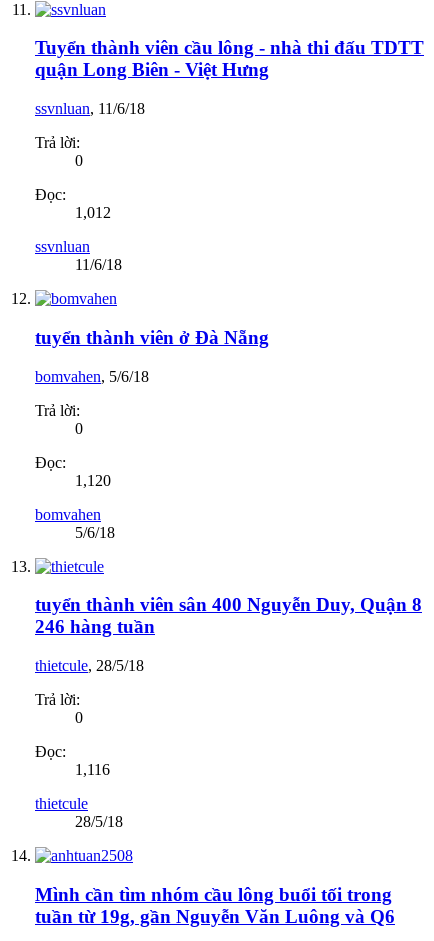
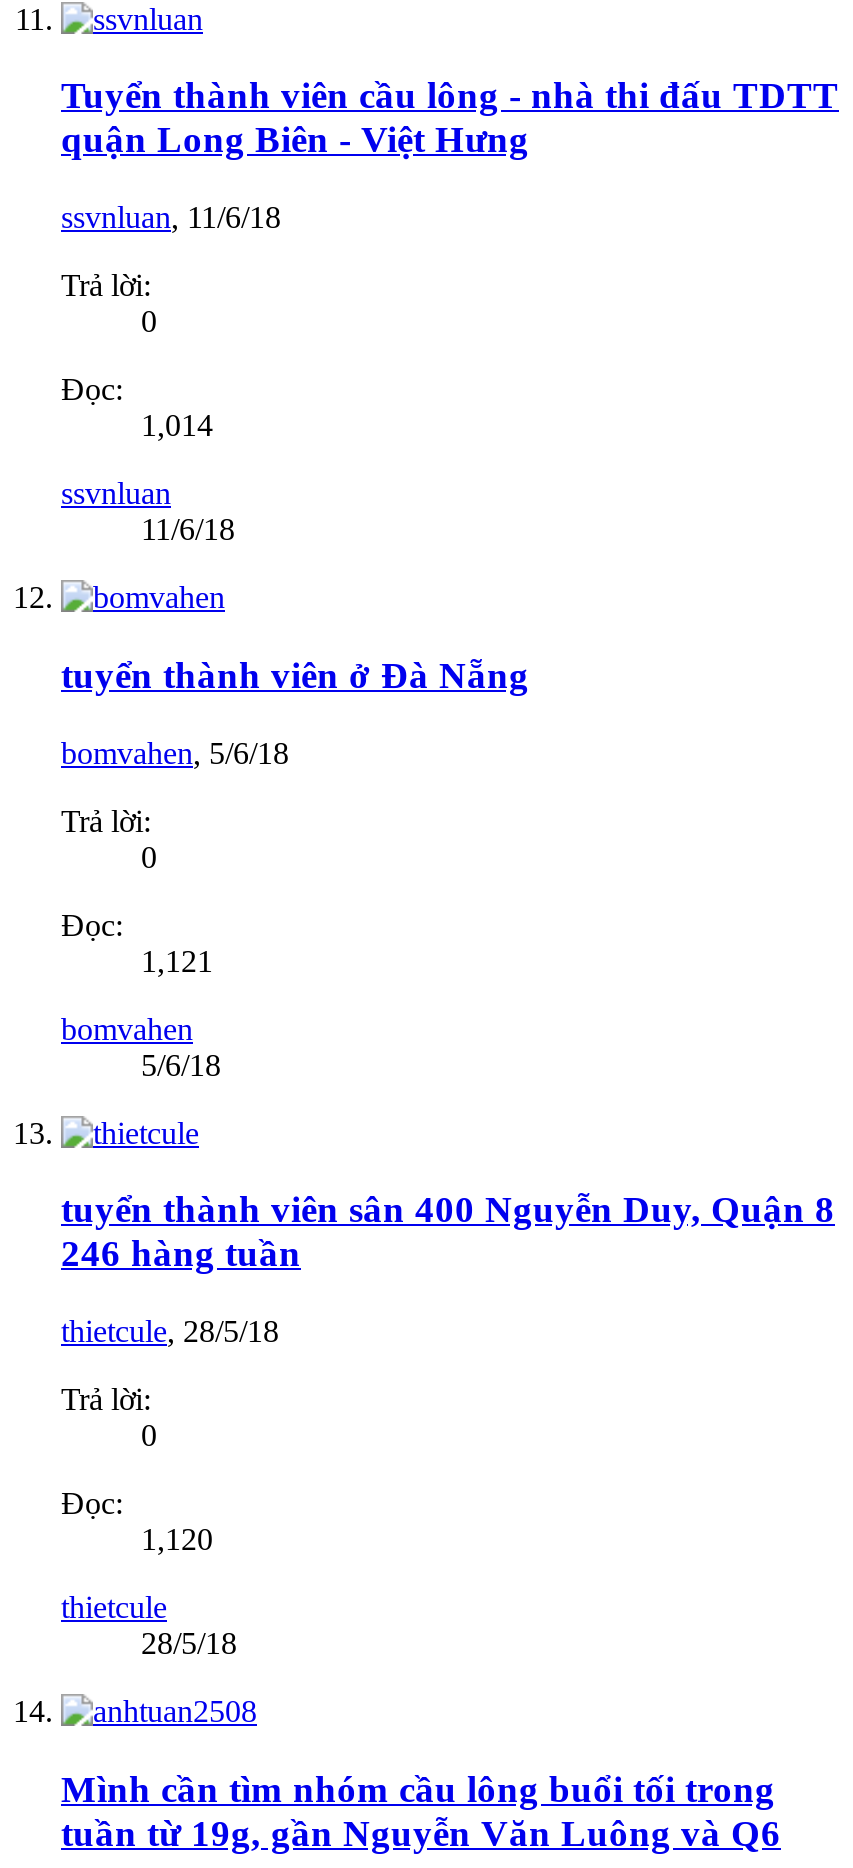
[75,204,111,221] 1,012 -> [141,408,213,442] 1,014
[75,472,111,489] 1,120 -> [141,943,213,977] 1,121
[75,761,110,778] 1,116 -> [141,1522,213,1556] 1,120

